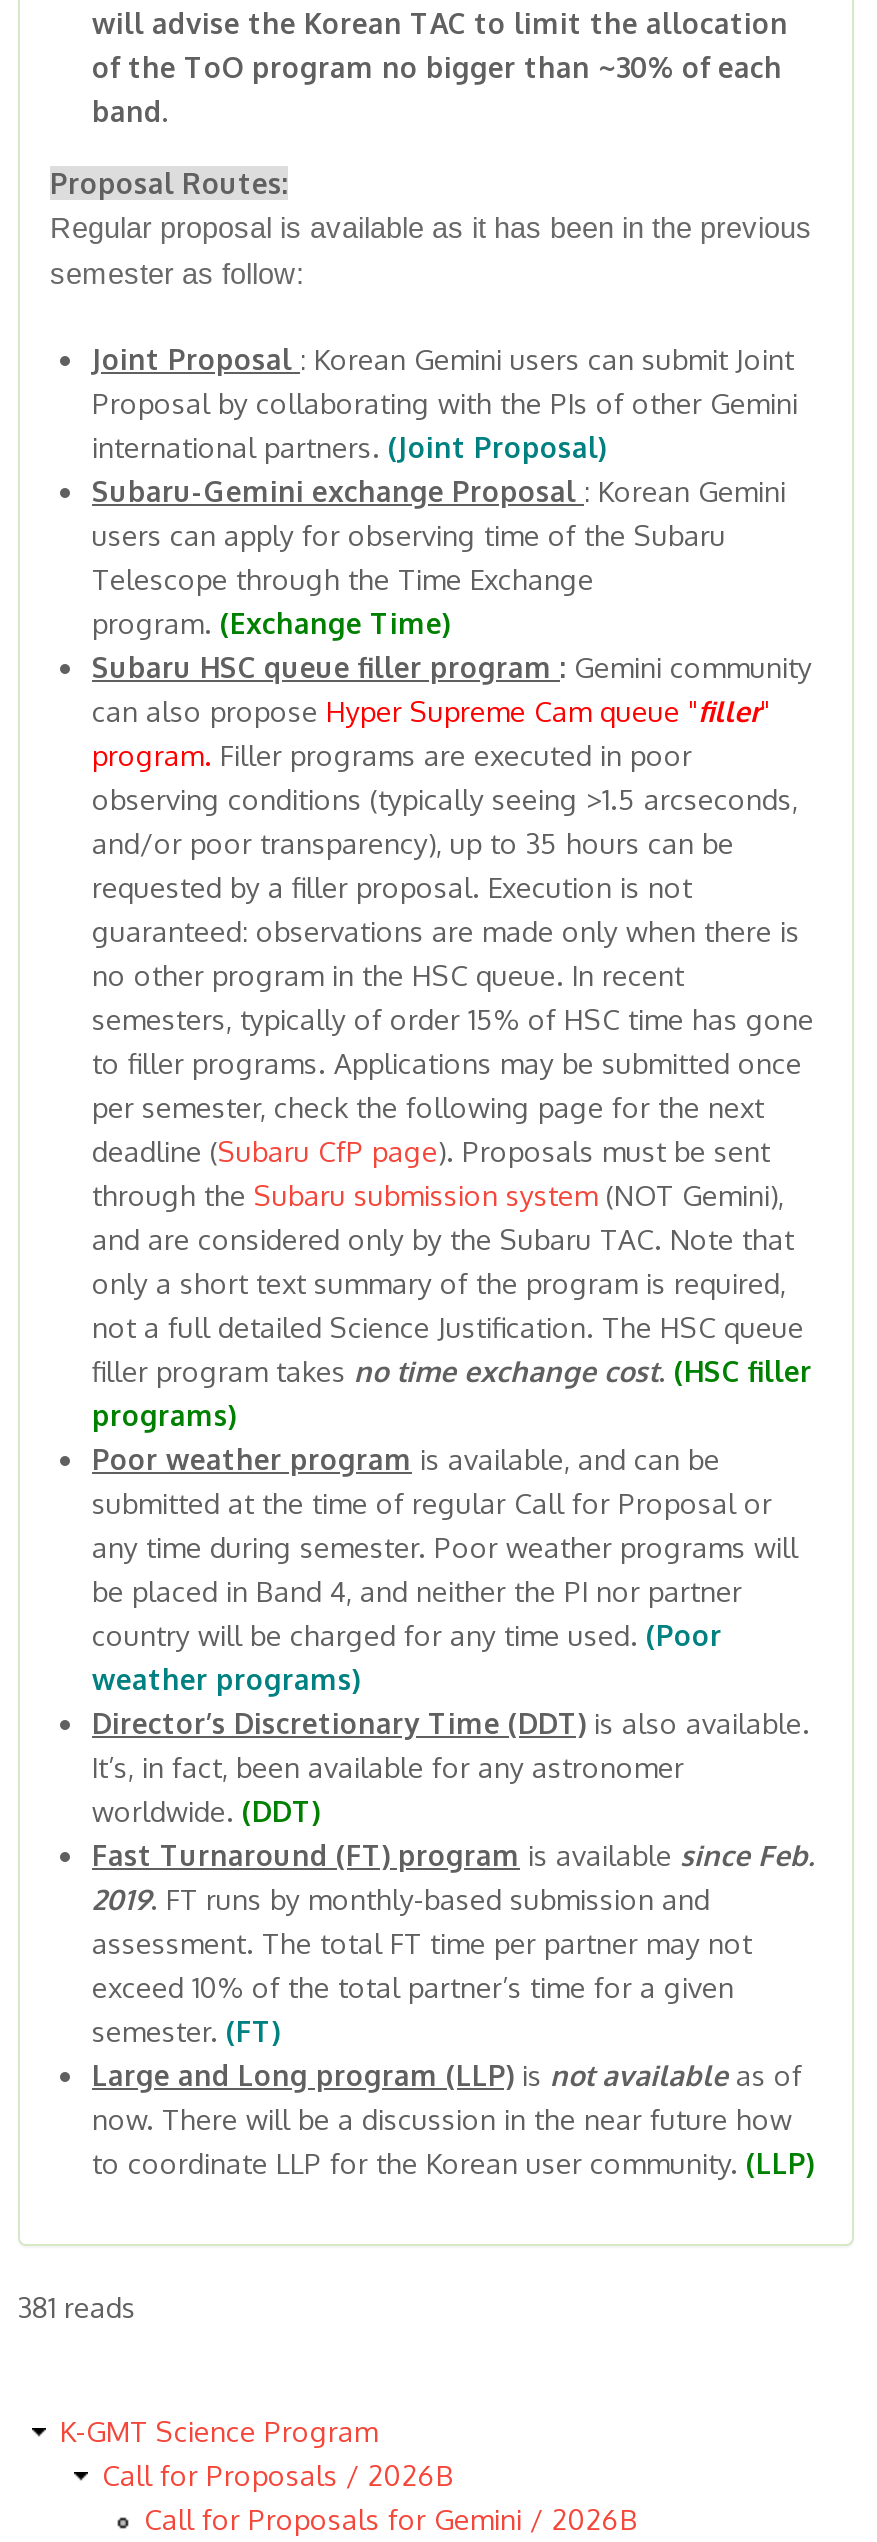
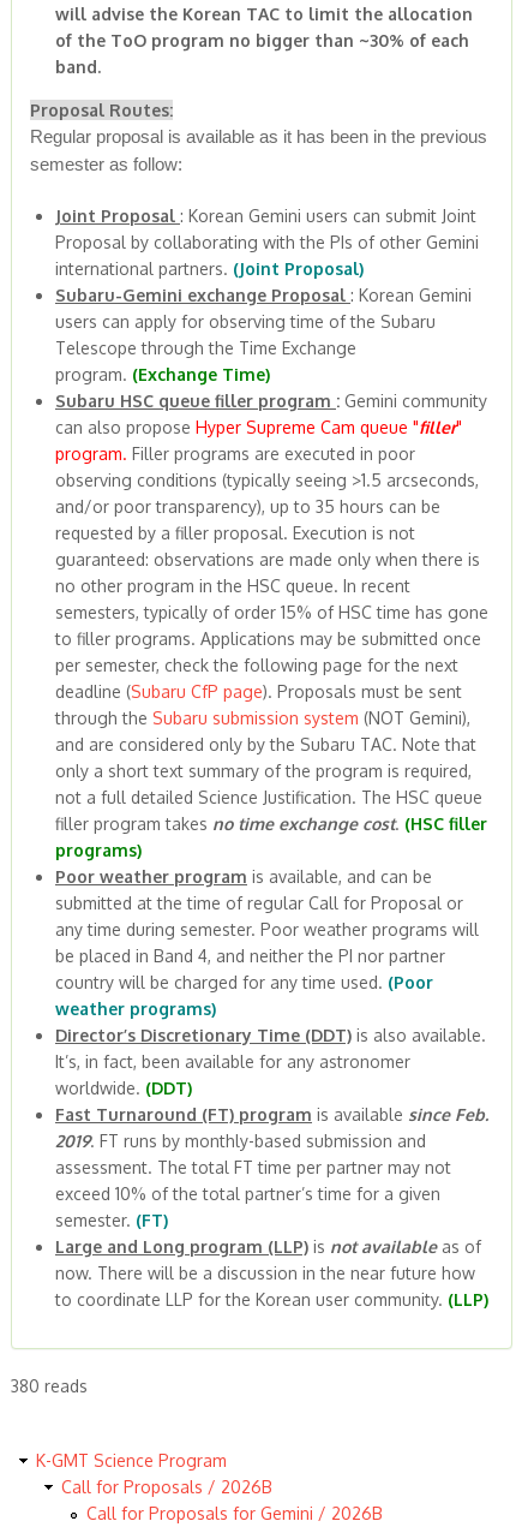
[18,2290,136,2324] 381 reads -> [11,1376,88,1396] 380 reads

